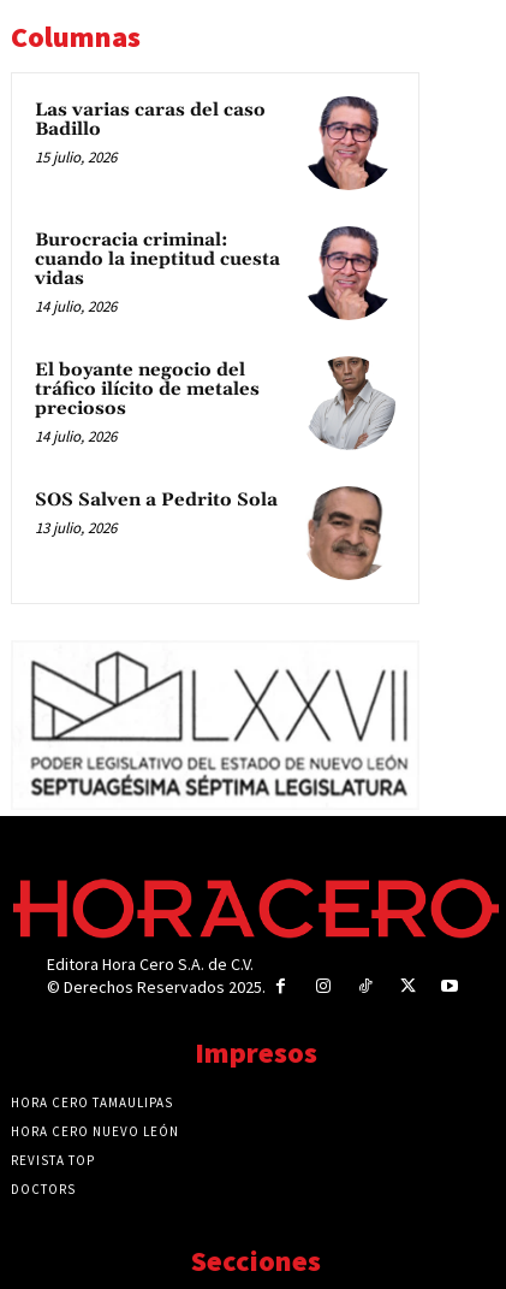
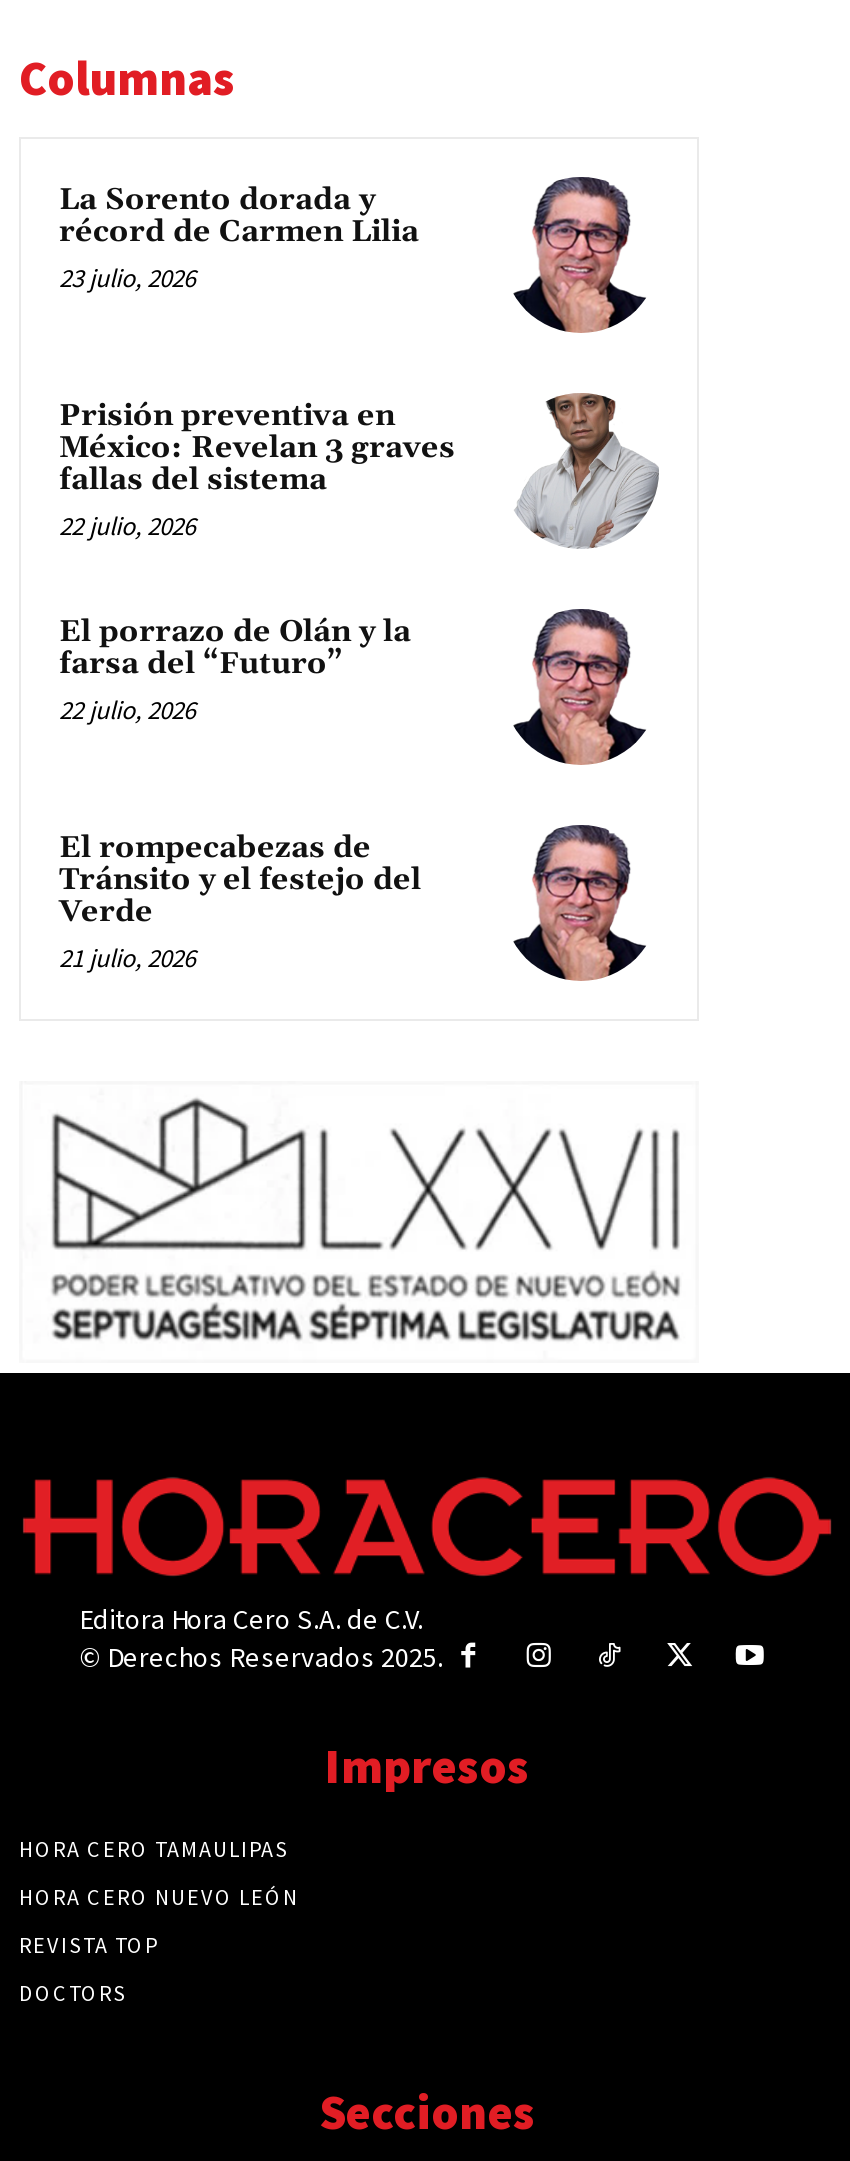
[35,99,266,168] Las varias caras del caso | Badillo | 15 julio, 2026 -> [59,181,419,295] La Sorento dorada y | récord de Carmen Lilia | 23 julio, 2026
[35,229,280,317] Burocracia criminal: | cuando la ineptitud cuesta | vidas | 14 julio, 2026 -> [59,397,455,543] Prisión preventiva en | México: Revelan 3 graves | fallas del sistema | 22 julio, 2026
moved [308,225,395,320] -> [513,607,657,765]: [image]
[35,359,260,447] El boyante negocio del | tráfico ilícito de metales | preciosos | 14 julio, 2026 -> [59,613,411,727] El porrazo de Olán y la | farsa del “Futuro” | 22 julio, 2026
moved [310,356,397,450] -> [517,393,661,549]: [image]
[35,489,278,538] SOS Salven a Pedrito Sola | 13 julio, 2026 -> [59,829,421,975] El rompecabezas de | Tránsito y el festejo del | Verde | 21 julio, 2026
[306,486,386,579] [image] -> [513,825,647,981] [image]

